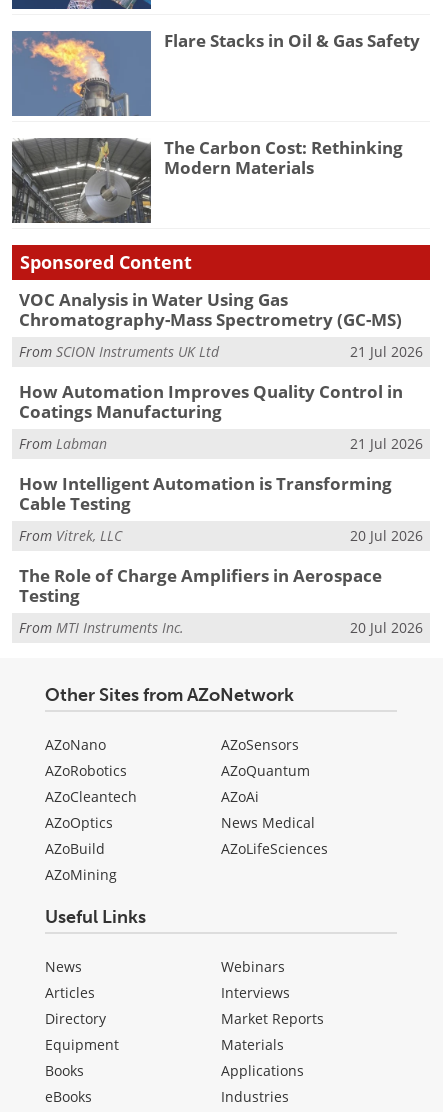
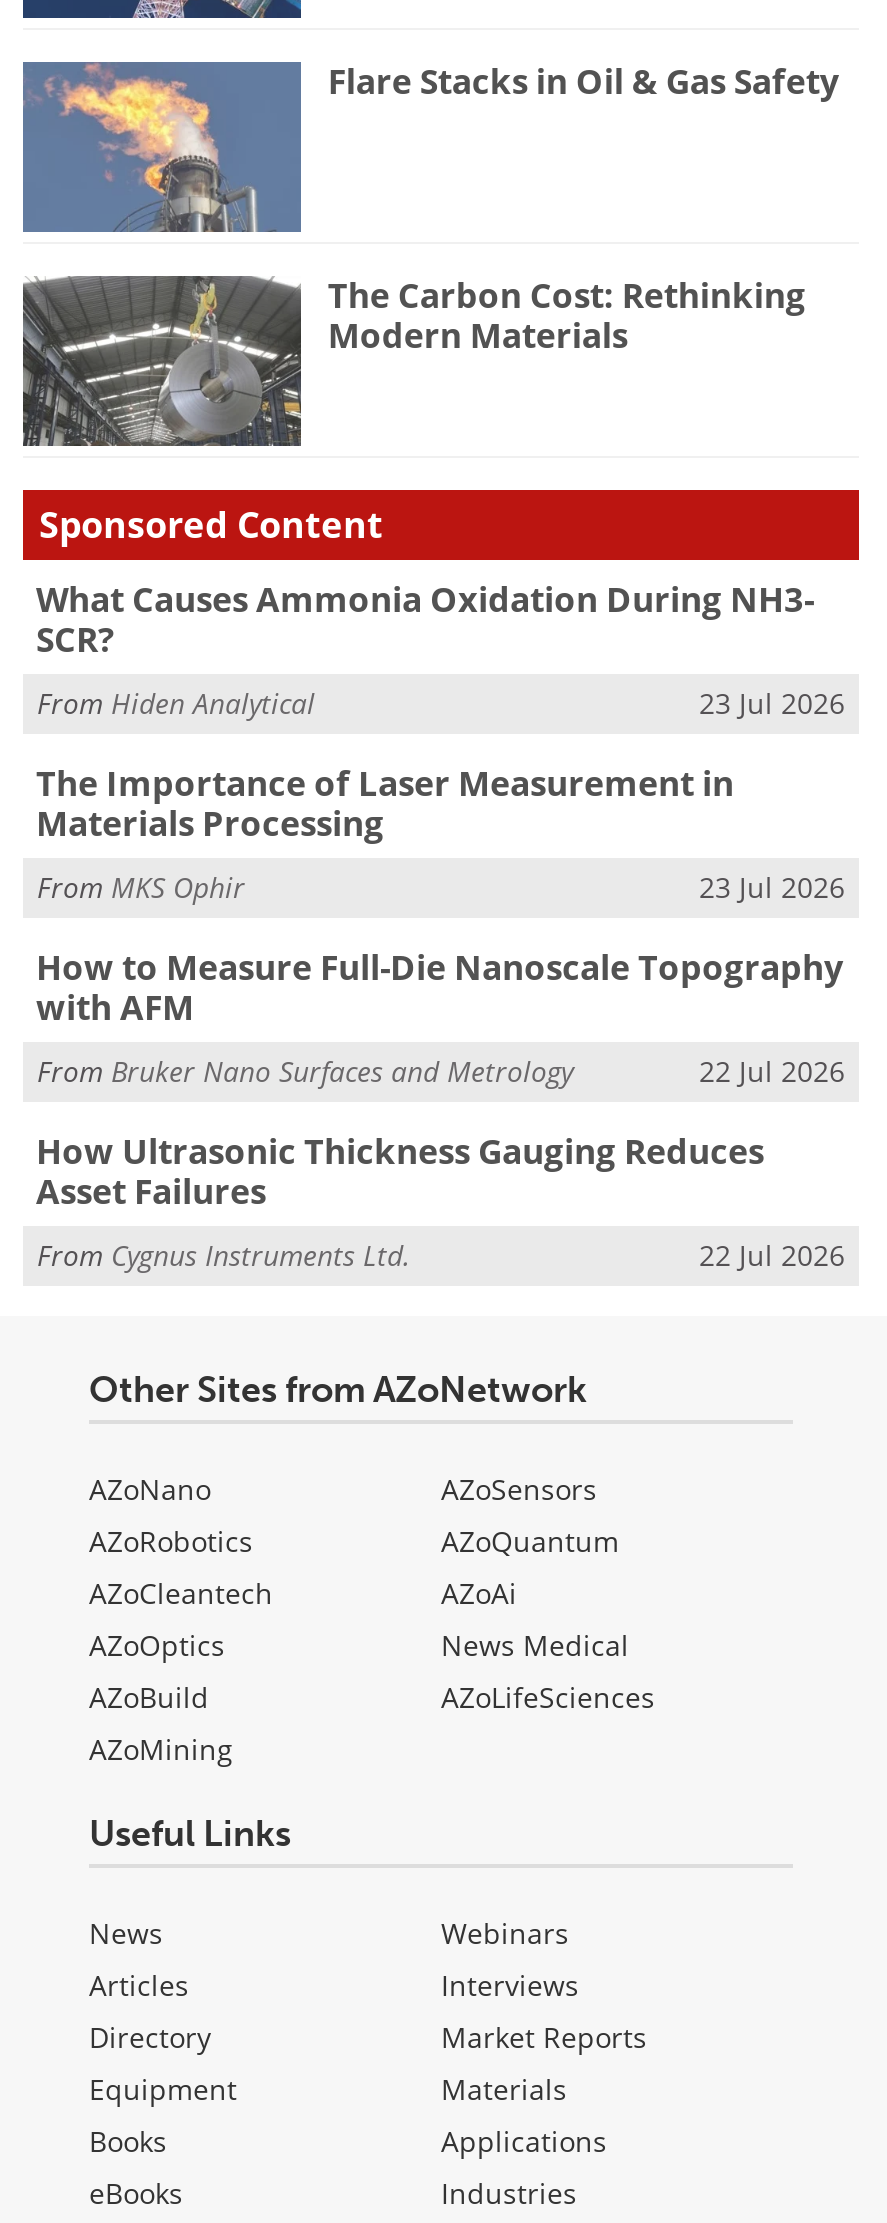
[18,288,401,331] VOC Analysis in Water Using Gas | Chromatography-Mass Spectrometry (GC-MS) -> [36,576,814,662] What Causes Ammonia Oxidation During NH3- | SCR?
[19,341,423,360] From SCION Instruments UK Ltd | 21 Jul 2026 -> [37,683,845,721] From Hiden Analytical | 23 Jul 2026
[18,380,402,423] How Automation Improves Quality Control in | Coatings Manufacturing -> [36,760,734,846] The Importance of Laser Measurement in | Materials Processing
[19,434,423,453] From Labman | 21 Jul 2026 -> [37,867,845,905] From MKS Ophir | 23 Jul 2026
[18,472,391,515] How Intelligent Automation is Transforming | Cable Testing -> [36,944,844,1030] How to Measure Full-Die Nanoscale Topography | with AFM
[19,526,423,545] From Vitrek, LLC | 20 Jul 2026 -> [37,1051,845,1089] From Bruker Nano Surfaces and Metrology | 22 Jul 2026
[18,564,381,607] The Role of Charge Amplifiers in Aerospace | Testing -> [36,1129,764,1215] How Ultrasonic Thickness Gauging Reduces | Asset Failures
[19,618,423,637] From MTI Instruments Inc. | 20 Jul 2026 -> [37,1236,845,1274] From Cygnus Instruments Ltd. | 22 Jul 2026

